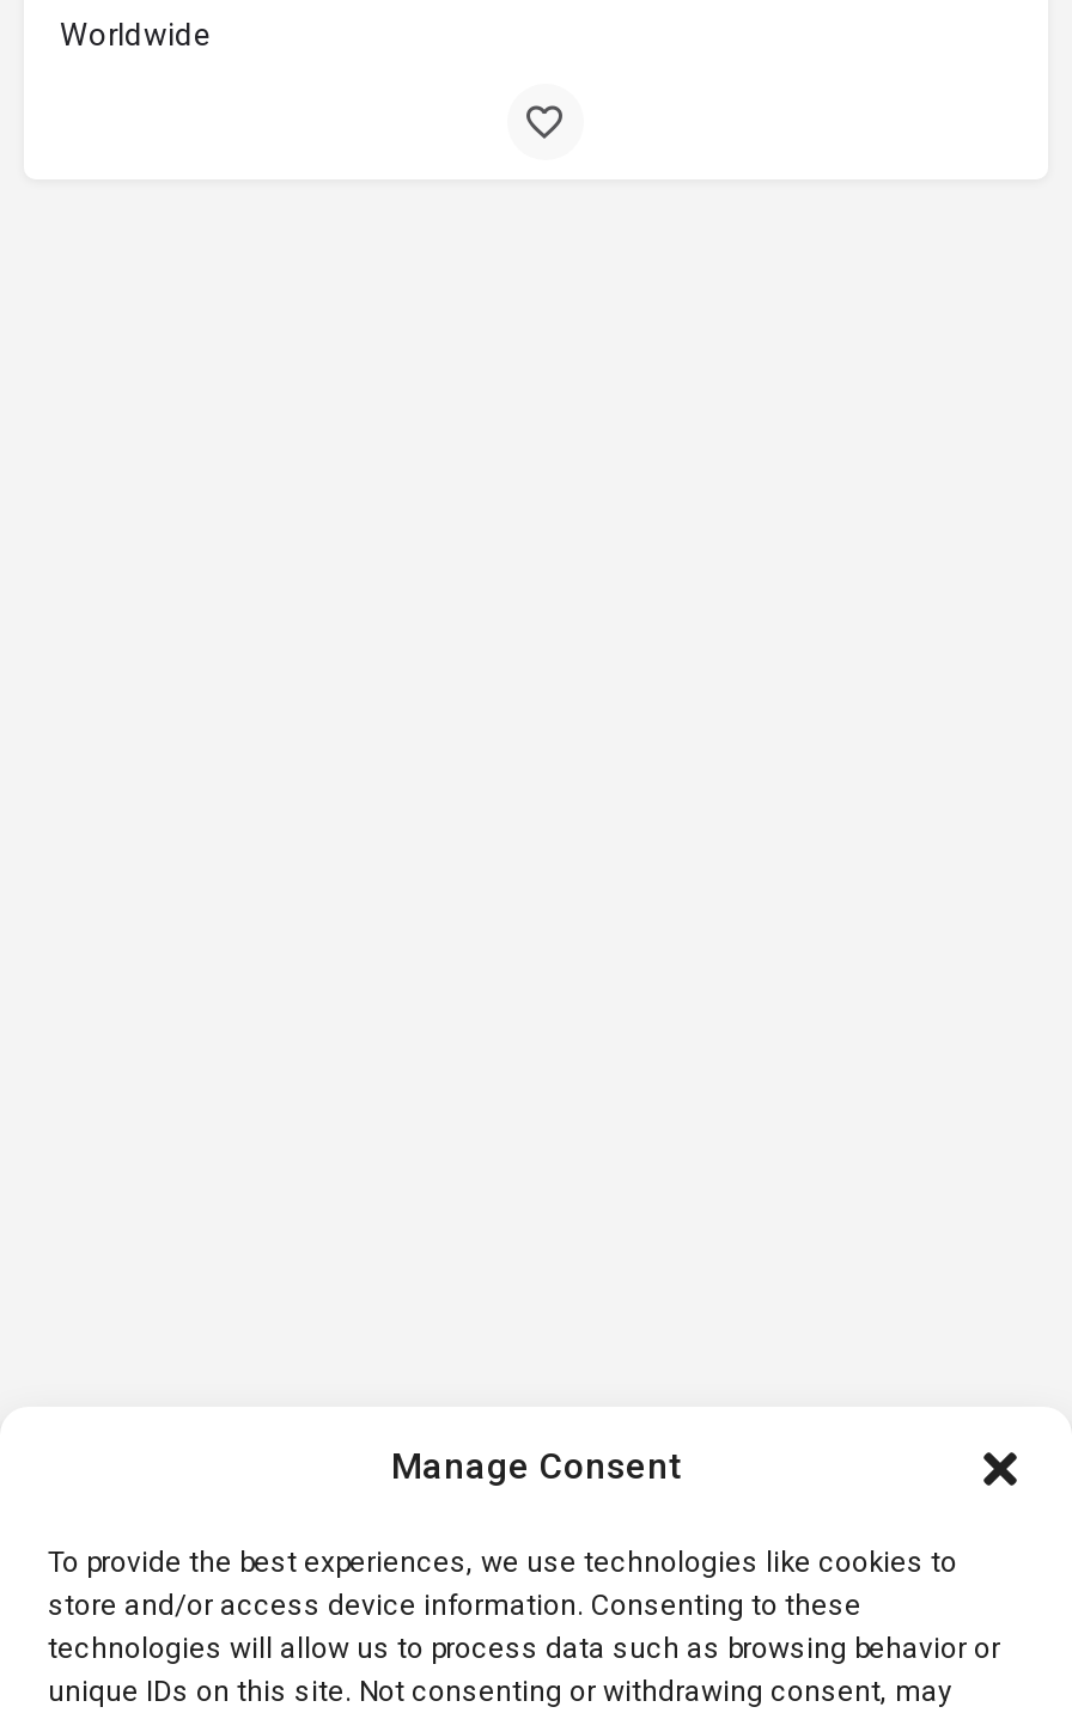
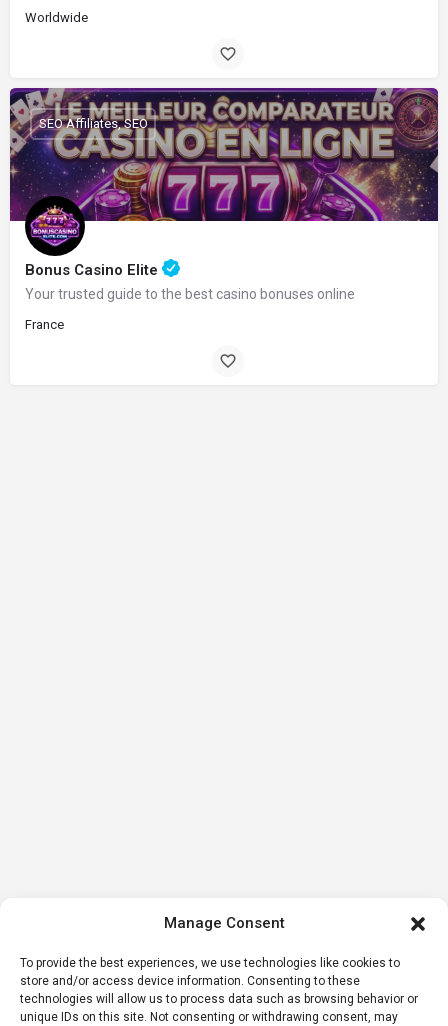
none -> [9,87,439,253] [image] | SEO Affiliates, SEO
none -> [25,261,355,332] Bonus Casino Elite | Your trusted guide to the best casino bonuses online | France

